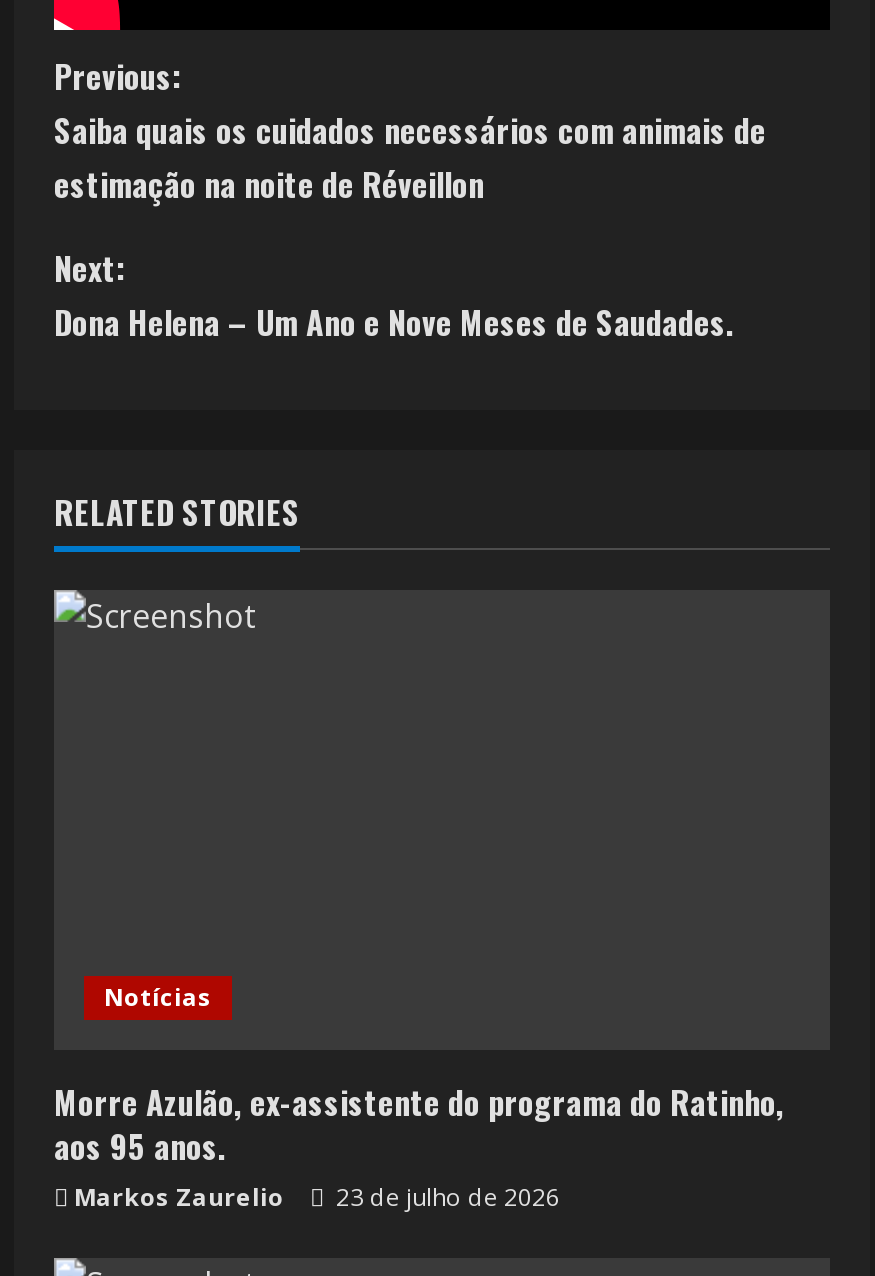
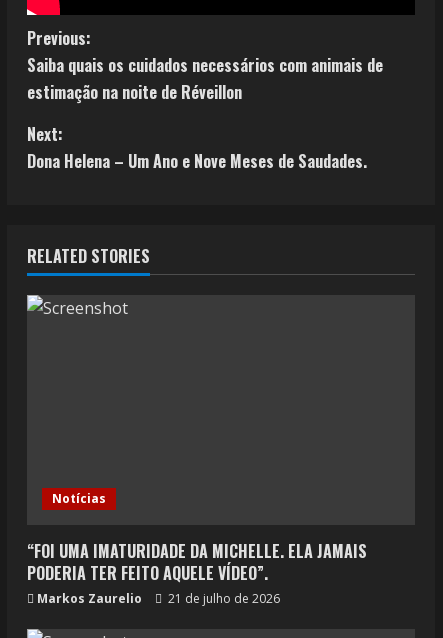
[54,1078,784,1170] Morre Azulão, ex-assistente do programa do Ratinho, | aos 95 anos. -> [27,539,367,585] “FOI UMA IMATURIDADE DA MICHELLE. ELA JAMAIS | PODERIA TER FEITO AQUELE VÍDEO”.
[74,1180,560,1214] Markos Zaurelio 23 de julho de 2026 -> [37,590,280,607] Markos Zaurelio 21 de julho de 2026

